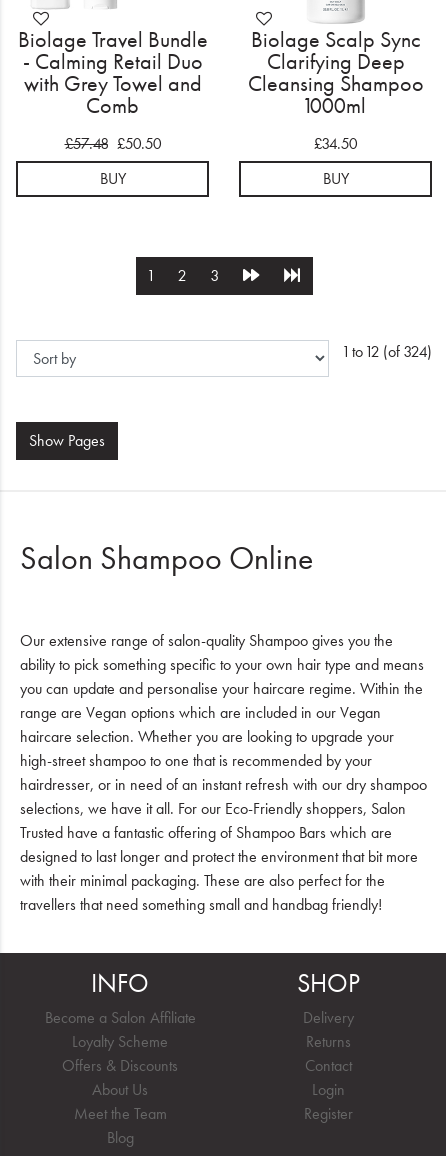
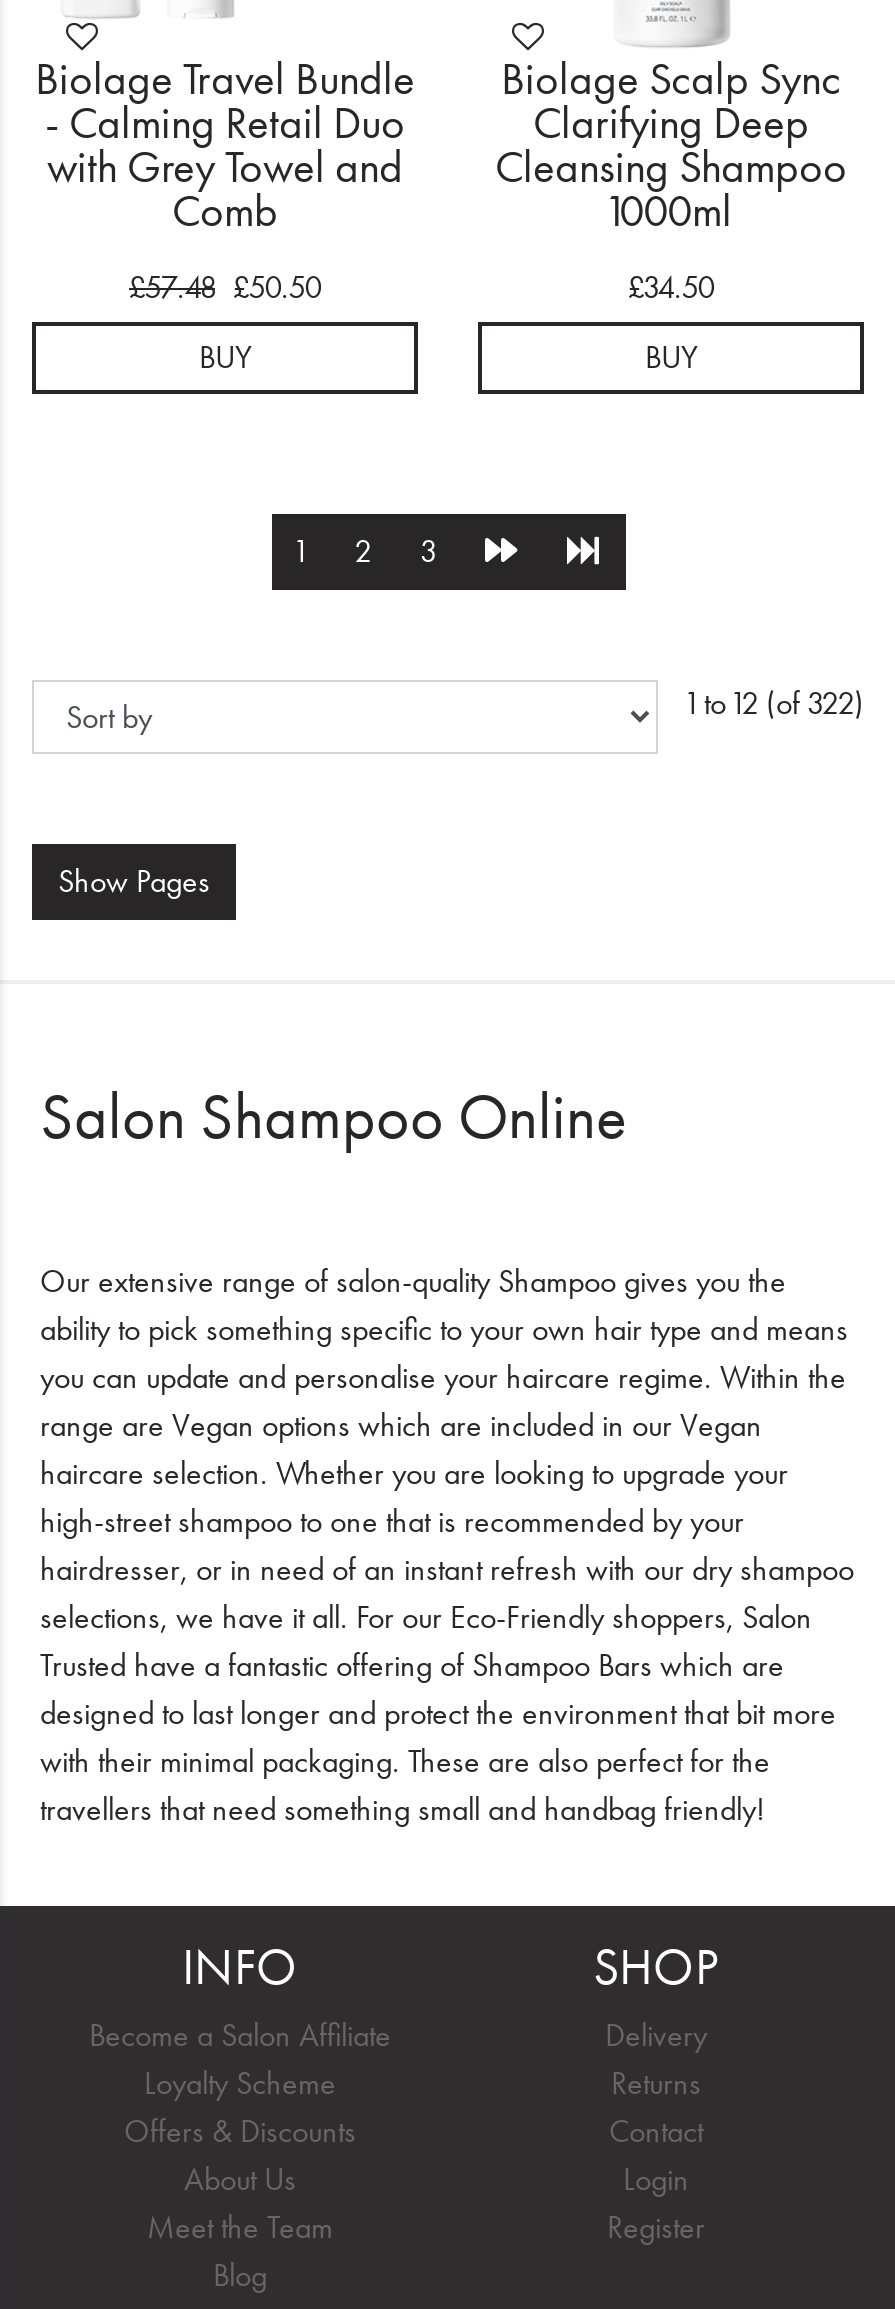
[344,341,432,362] 1 to 12 (of 324) -> [688,681,864,723] 1 to 12 (of 322)

